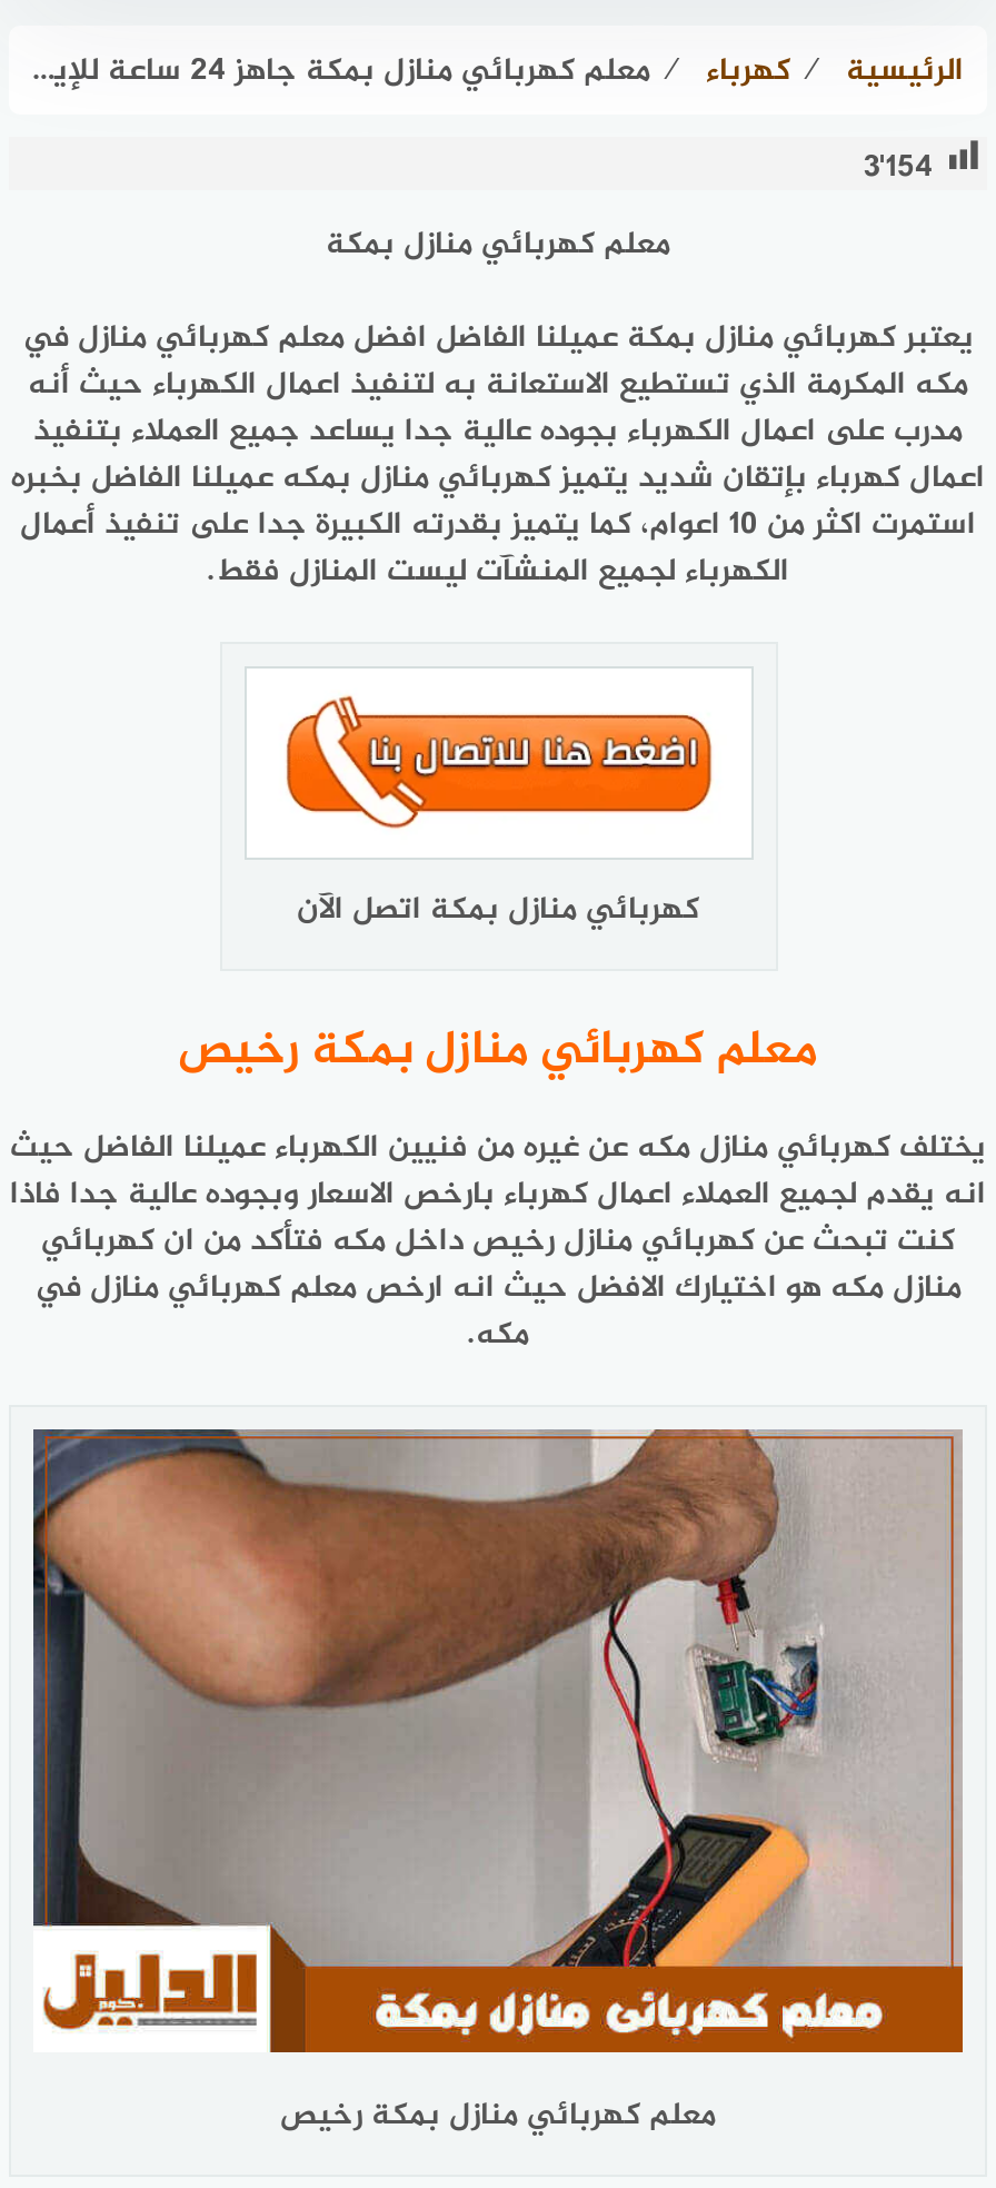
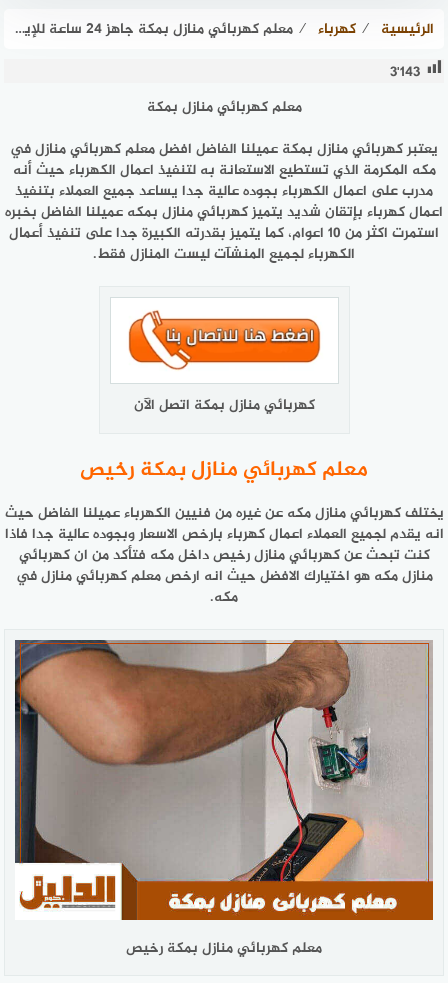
[864,142,933,193] 3٬154 -> [389,61,419,84] 3٬143

